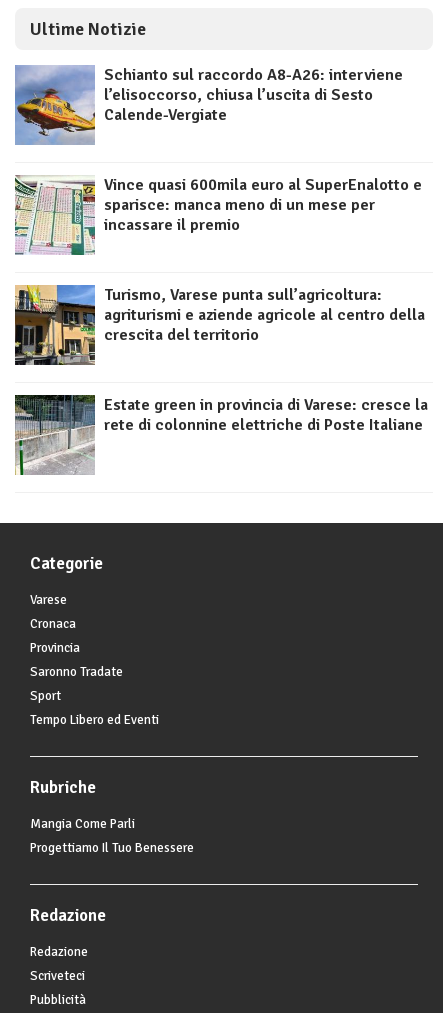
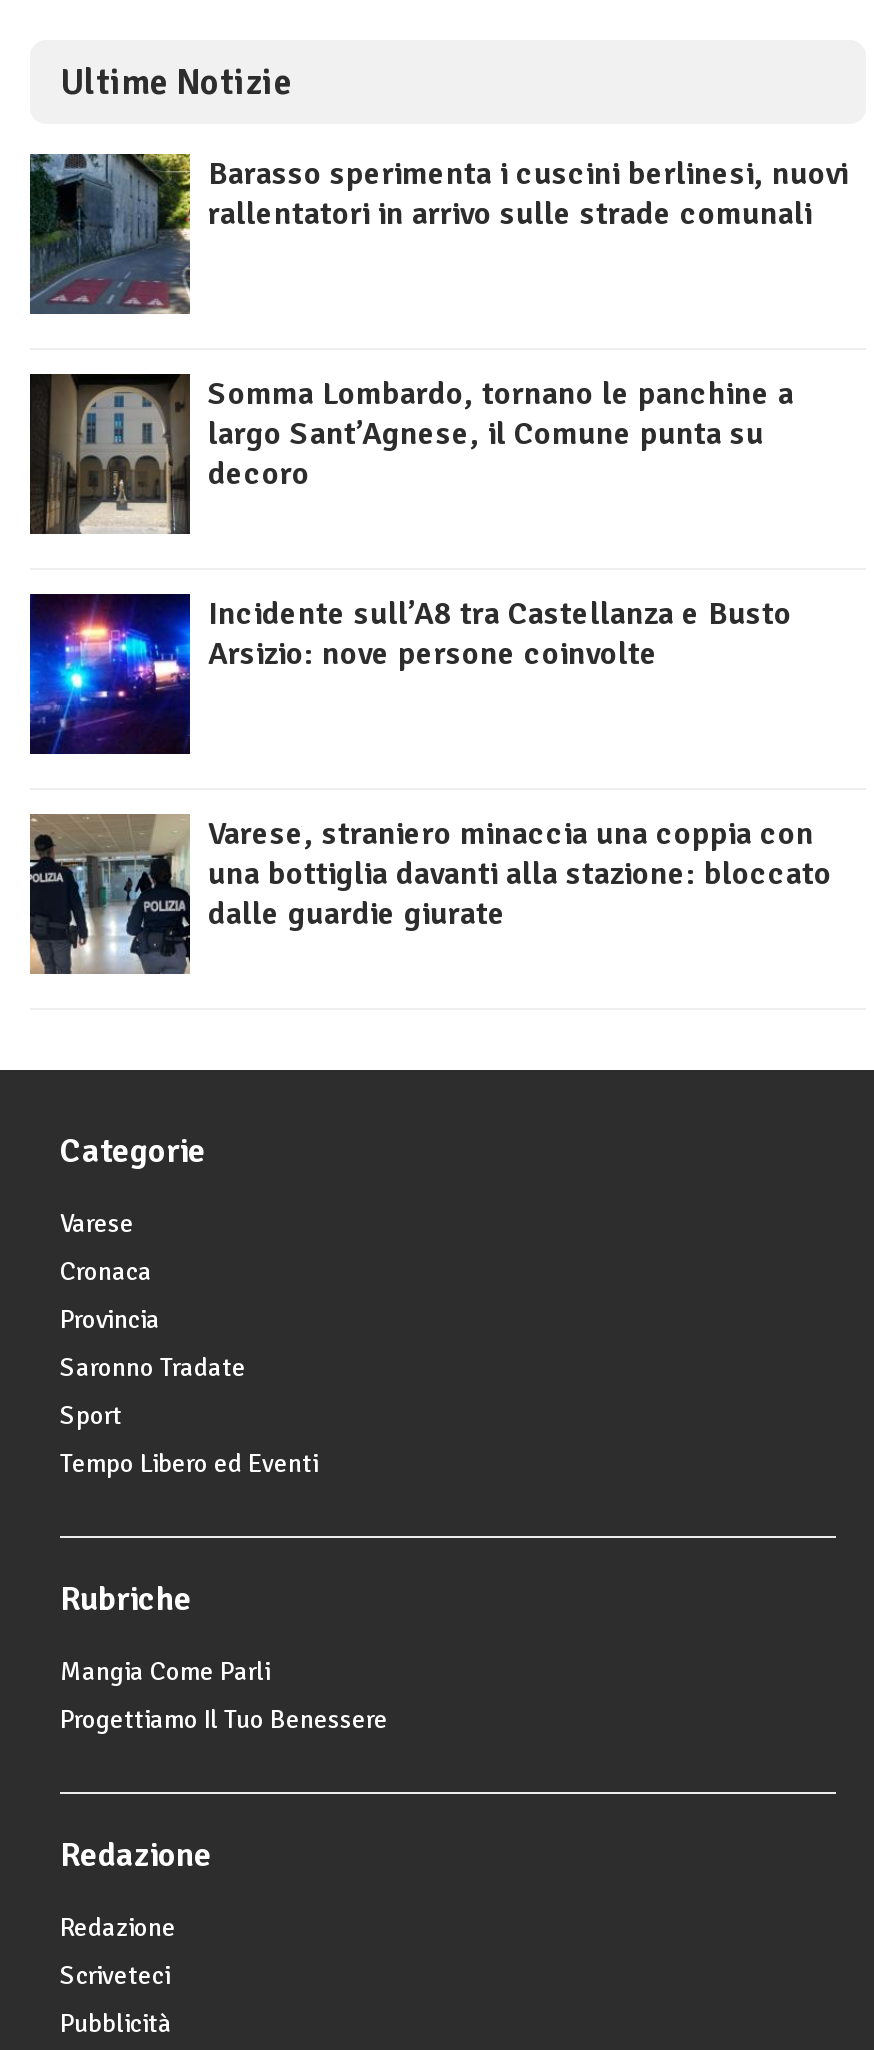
[14,65,403,146] [image] | Schianto sul raccordo A8-A26: interviene | l’elisoccorso, chiusa l’uscita di Sesto | Calende-Vergiate -> [28,152,850,316] [image] | Barasso sperimenta i cuscini berlinesi, nuovi | rallentatori in arrivo sulle strade comunali
[14,175,422,256] [image] | Vince quasi 600mila euro al SuperEnalotto e | sparisce: manca meno di un mese per | incassare il premio -> [28,372,794,536] [image] | Somma Lombardo, tornano le panchine a | largo Sant’Agnese, il Comune punta su | decoro
[14,284,425,366] [image] | Turismo, Varese punta sull’agricoltura: | agriturismi e aziende agricole al centro della | crescita del territorio -> [28,592,792,756] [image] | Incidente sull’A8 tra Castellanza e Busto | Arsizio: nove persone coinvolte
[14,394,428,475] [image] | Estate green in provincia di Varese: cresce la | rete di colonnine elettriche di Poste Italiane -> [28,812,832,974] [image] | Varese, straniero minaccia una coppia con | una bottiglia davanti alla stazione: bloccato | dalle guardie giurate

